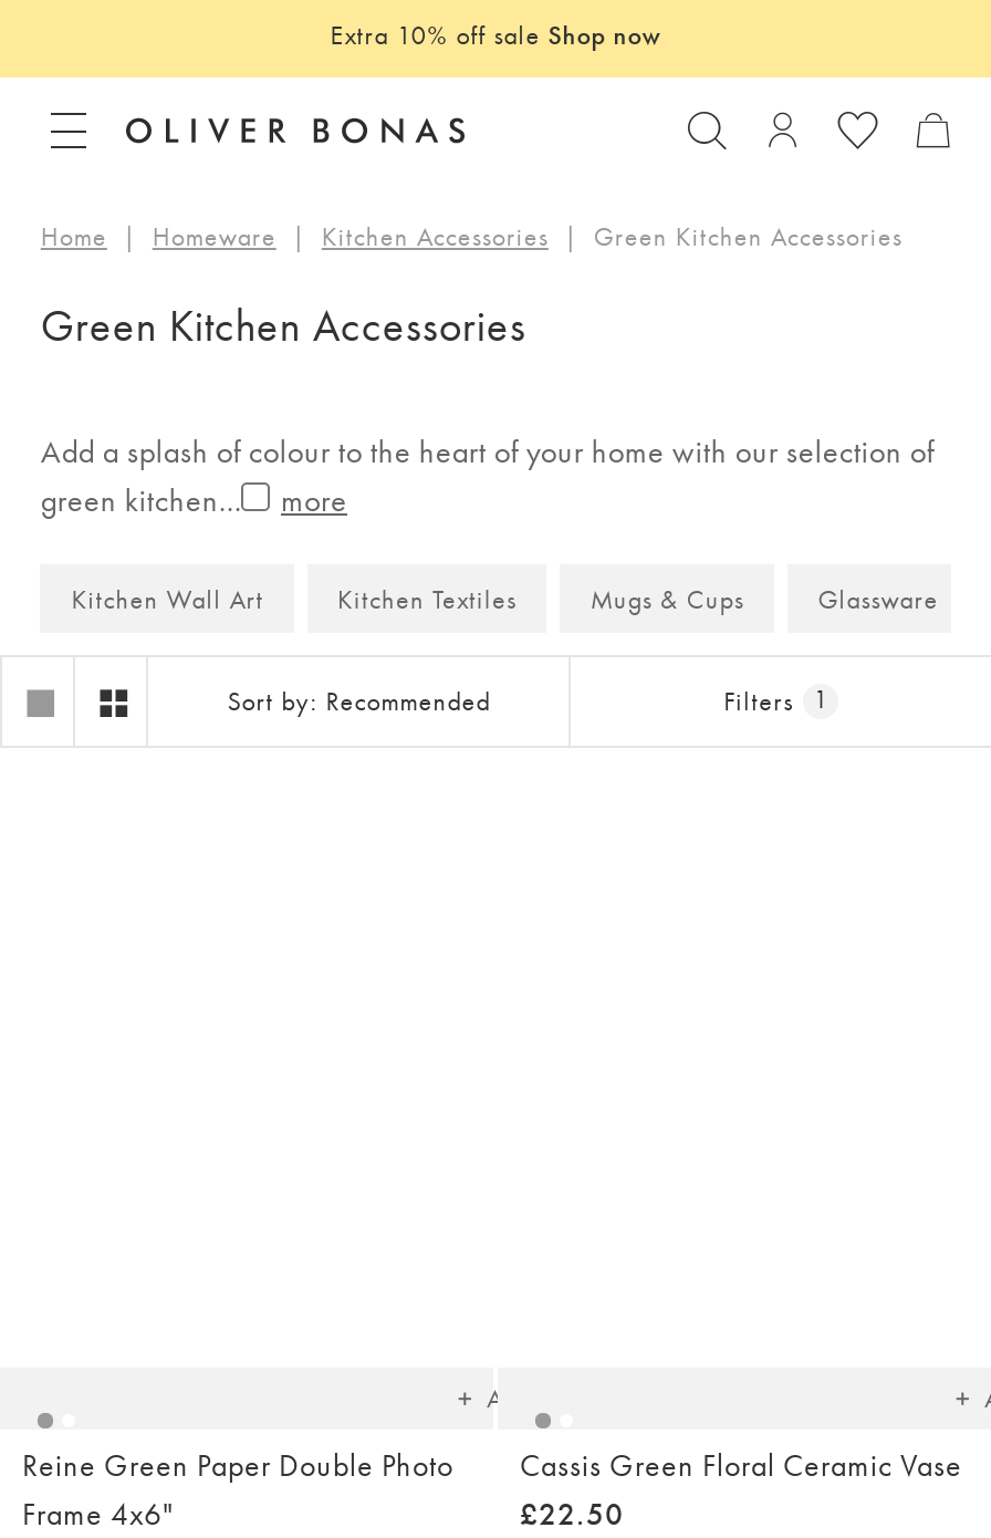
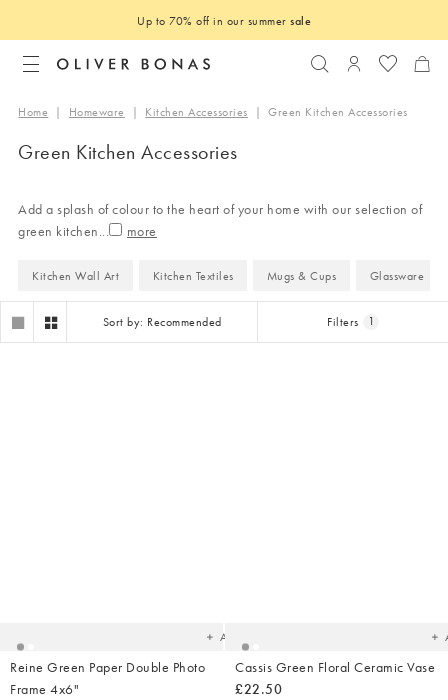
[330,17,661,52] Extra 10% off sale Shop now -> [137,13,311,29] Up to 70% off in our summer sale

